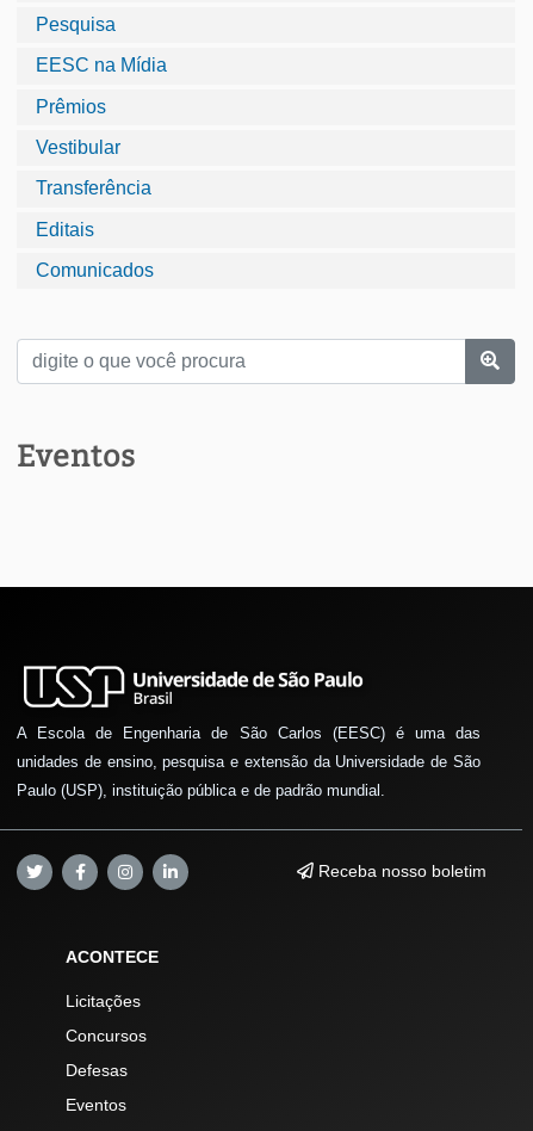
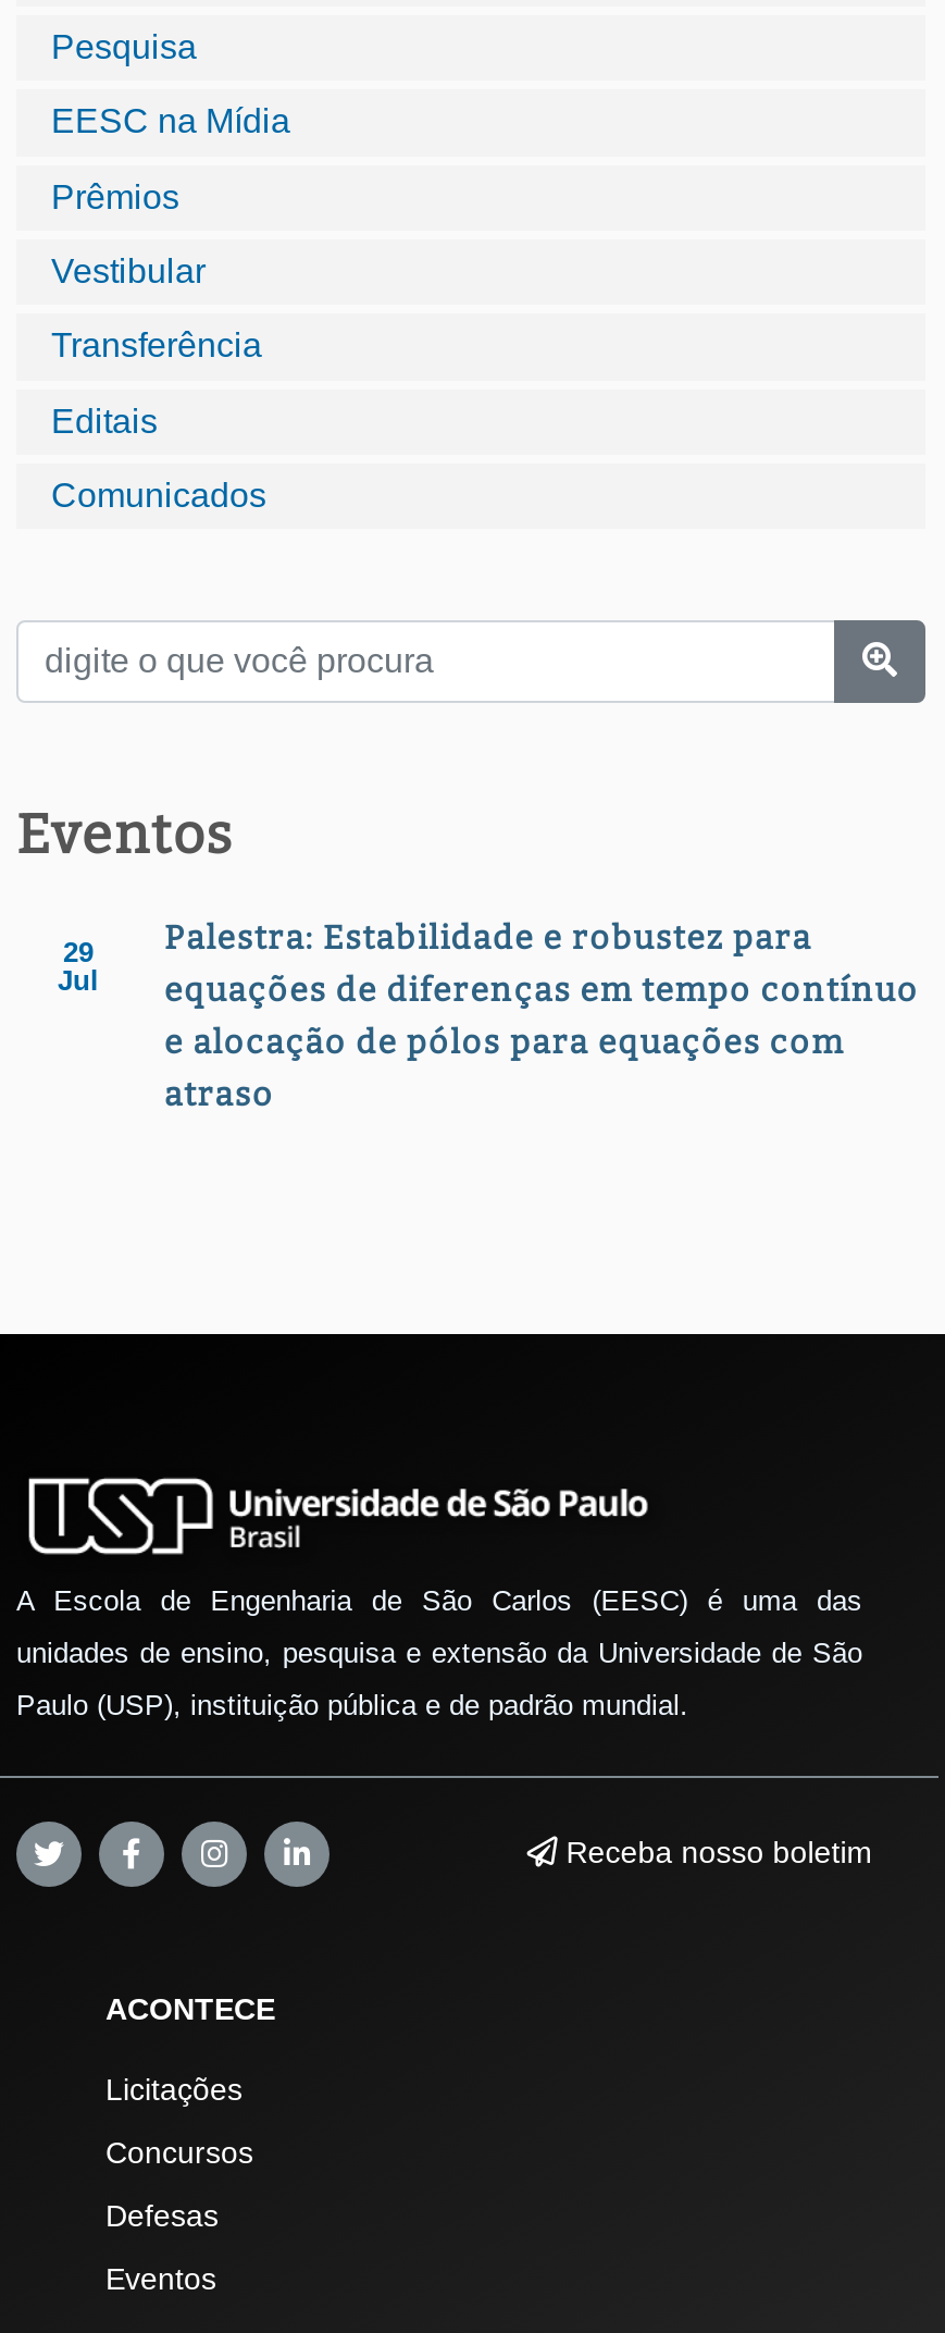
none -> [58,937,99,998] 29 | Jul
none -> [164,919,919,1115] Palestra: Estabilidade e robustez para | equações de diferenças em tempo contínuo | e alocação de pólos para equações com | atraso

